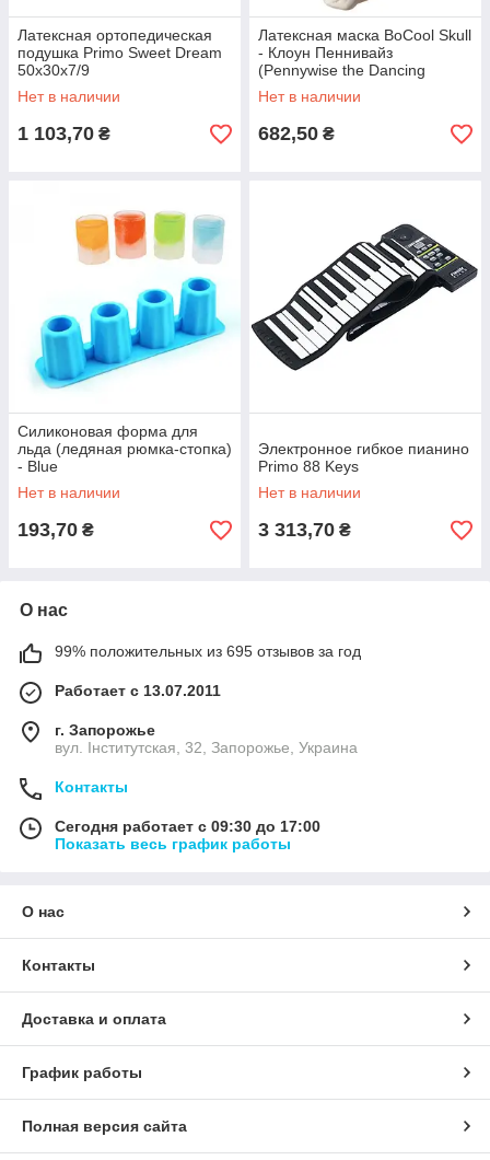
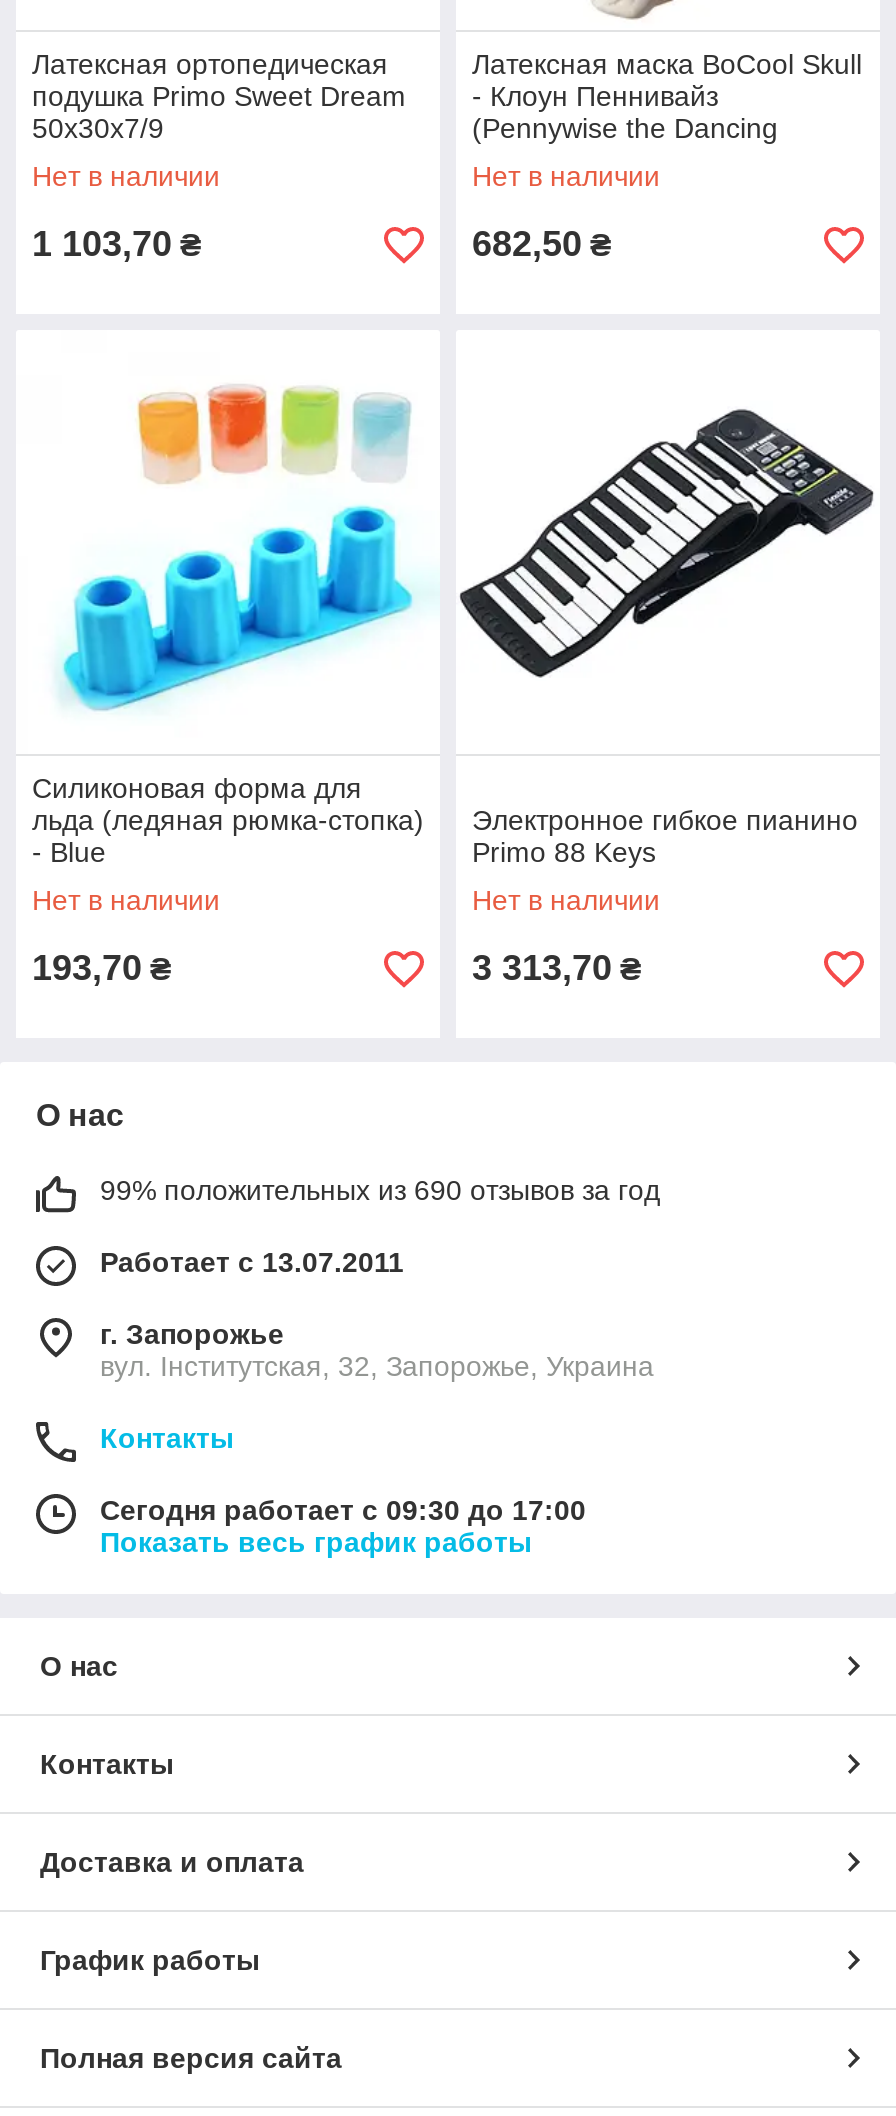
[55,642,361,660] 99% положительных из 695 отзывов за год -> [100,1174,660,1206] 99% положительных из 690 отзывов за год

